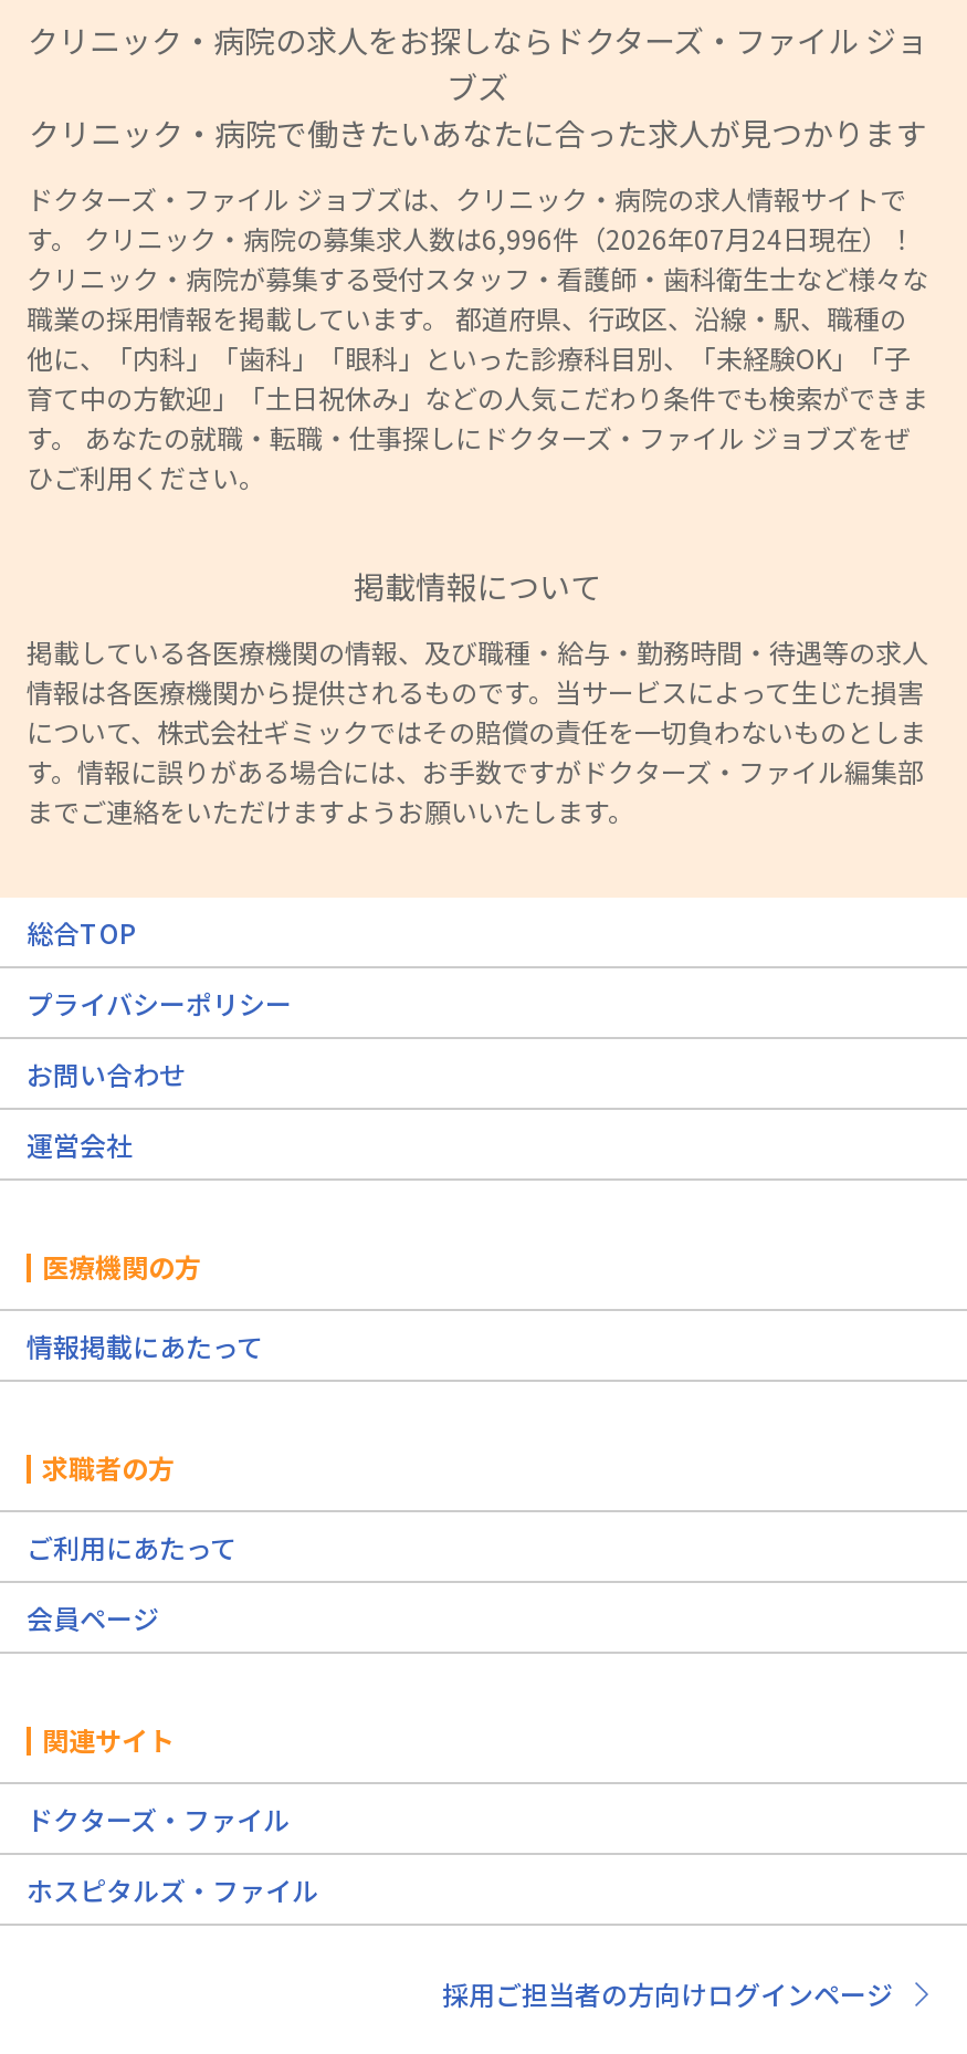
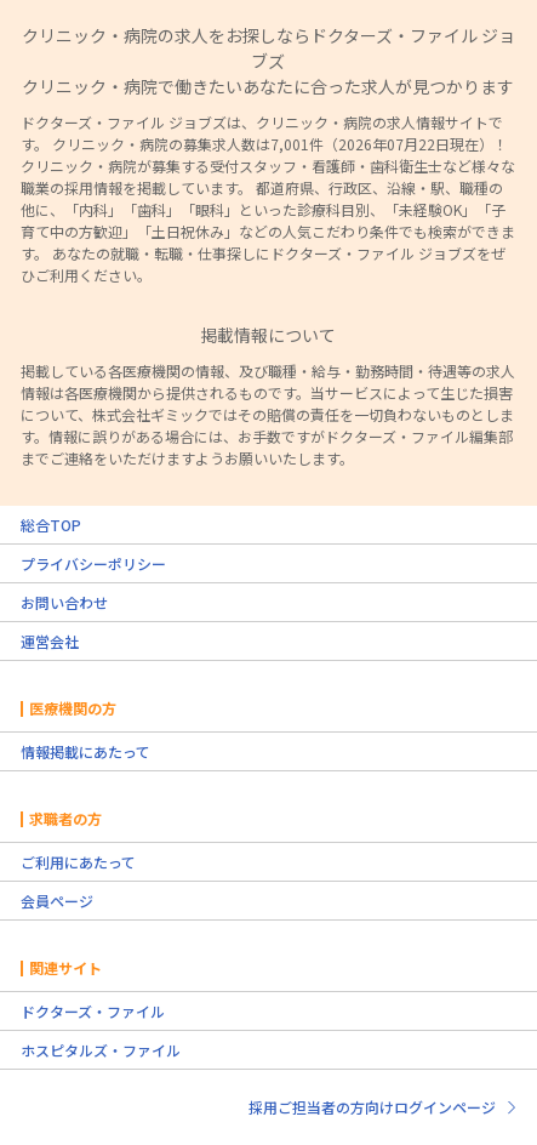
[27,220,915,257] す。 クリニック・病院の募集求人数は6,996件（2026年07月24日現在）！ -> [21,134,508,154] す。 クリニック・病院の募集求人数は7,001件（2026年07月22日現在）！

